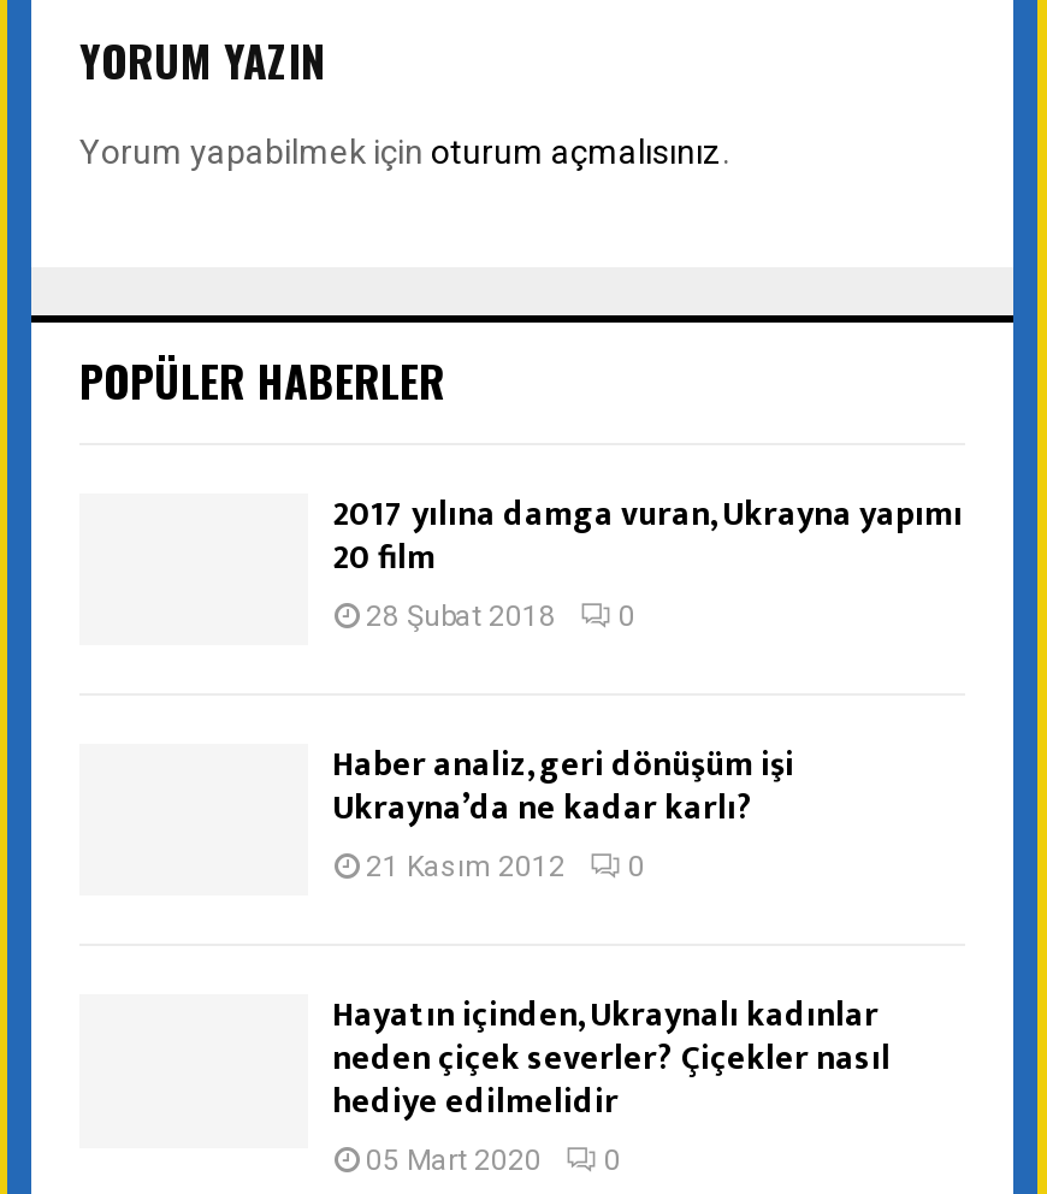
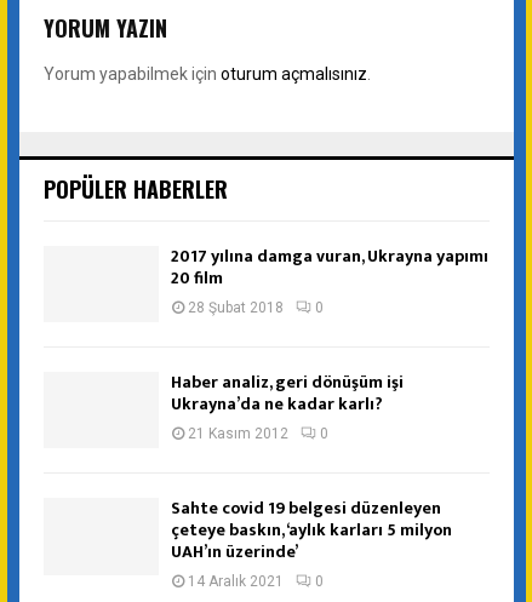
[332,988,891,1178] Hayatın içinden, Ukraynalı kadınlar | neden çiçek severler? Çiçekler nasıl | hediye edilmelidir | 05 Mart 2020 -> [171,495,452,590] Sahte covid 19 belgesi düzenleyen | çeteye baskın, ‘aylık karları 5 milyon | UAH’ın üzerinde’ | 14 Aralık 2021

